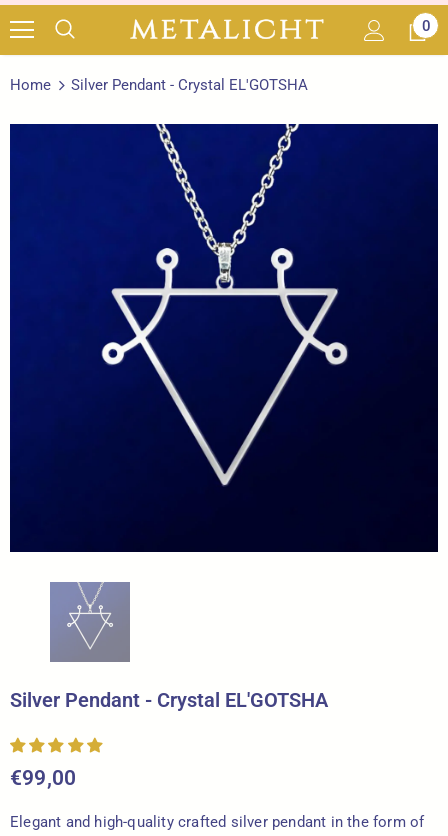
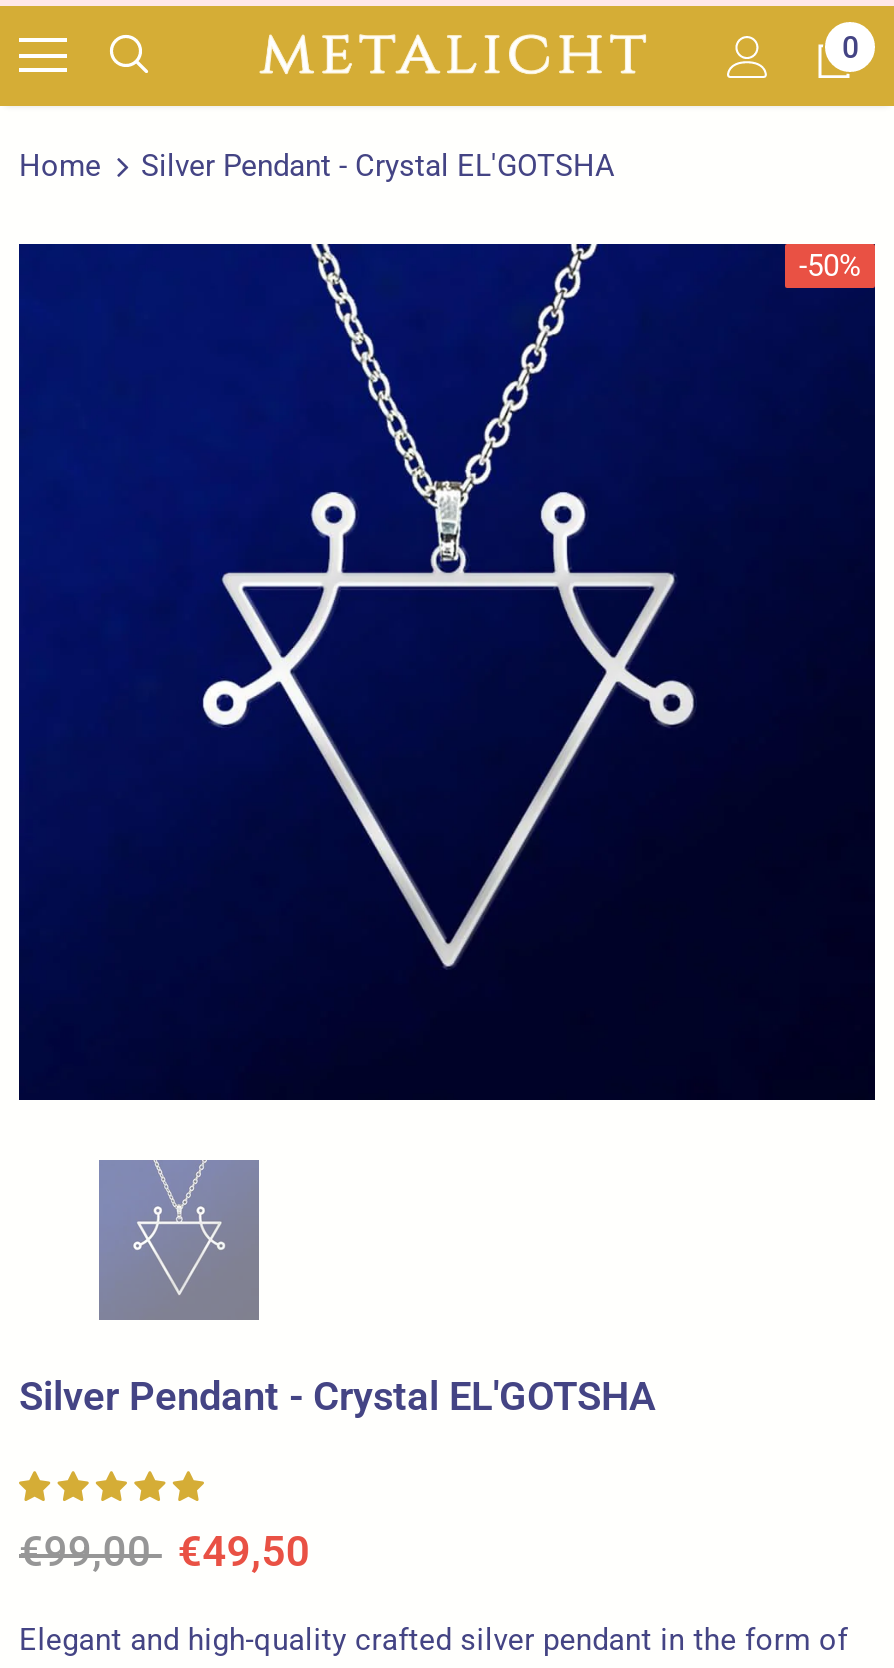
none -> [799,248,861,284] -50%
[10,766,76,790] €99,00 -> [19,1528,310,1576] €99,00 €49,50

